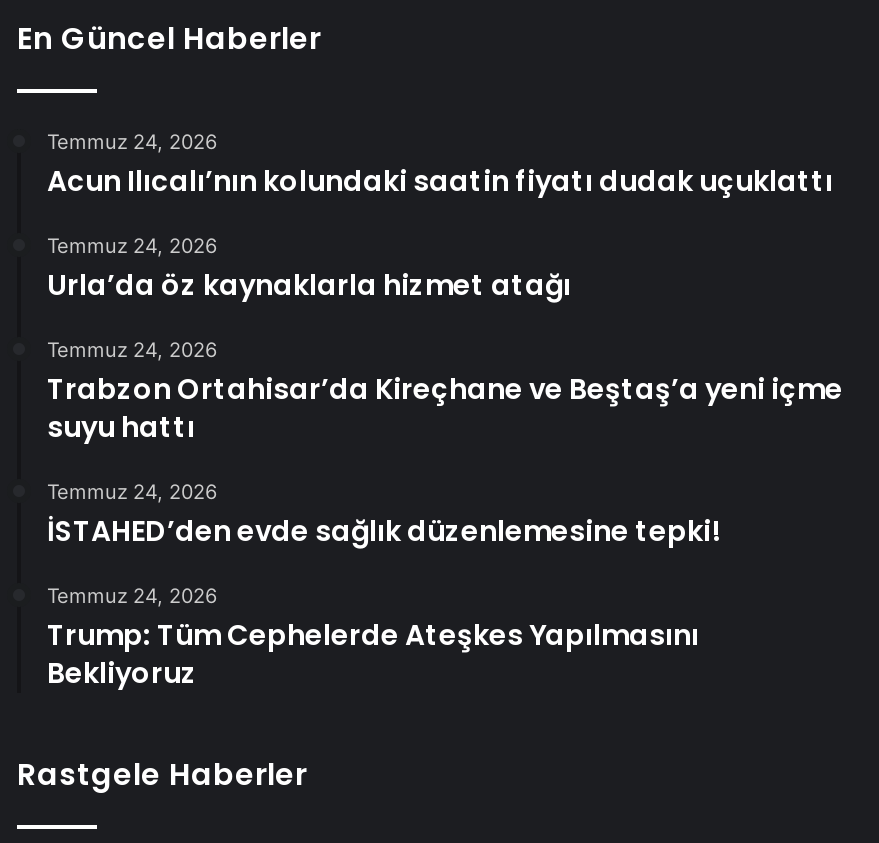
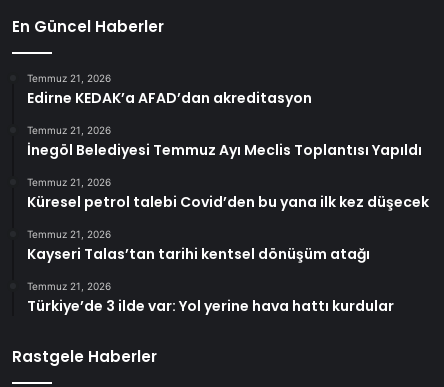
[47,130,833,202] Temmuz 24, 2026 | Acun Ilıcalı’nın kolundaki saatin fiyatı dudak uçuklattı -> [27,71,312,107] Temmuz 21, 2026 | Edirne KEDAK’a AFAD’dan akreditasyon
[47,234,571,306] Temmuz 24, 2026 | Urla’da öz kaynaklarla hizmet atağı -> [27,123,422,159] Temmuz 21, 2026 | İnegöl Belediyesi Temmuz Ayı Meclis Toplantısı Yapıldı
[47,338,843,448] Temmuz 24, 2026 | Trabzon Ortahisar’da Kireçhane ve Beştaş’a yeni içme | suyu hattı -> [27,175,429,211] Temmuz 21, 2026 | Küresel petrol talebi Covid’den bu yana ilk kez düşecek
[47,480,719,552] Temmuz 24, 2026 | İSTAHED’den evde sağlık düzenlemesine tepki! -> [27,227,370,263] Temmuz 21, 2026 | Kayseri Talas’tan tarihi kentsel dönüşüm atağı
[47,584,699,694] Temmuz 24, 2026 | Trump: Tüm Cephelerde Ateşkes Yapılmasını | Bekliyoruz -> [27,279,394,315] Temmuz 21, 2026 | Türkiye’de 3 ilde var: Yol yerine hava hattı kurdular

